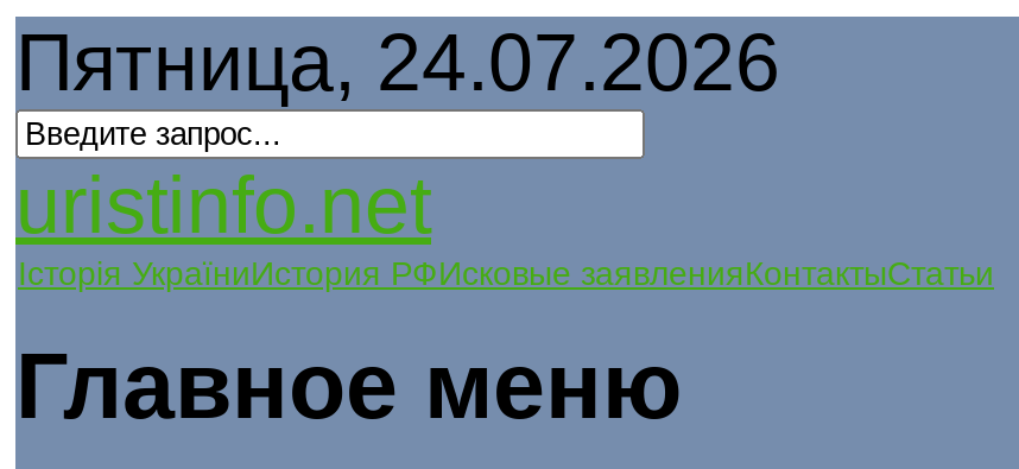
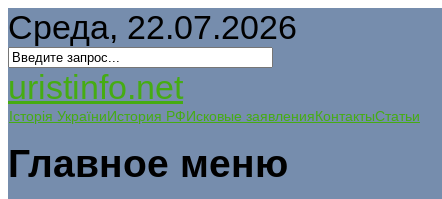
[15,17,780,107] Пятница, 24.07.2026 -> [8,8,297,46] Среда, 22.07.2026

